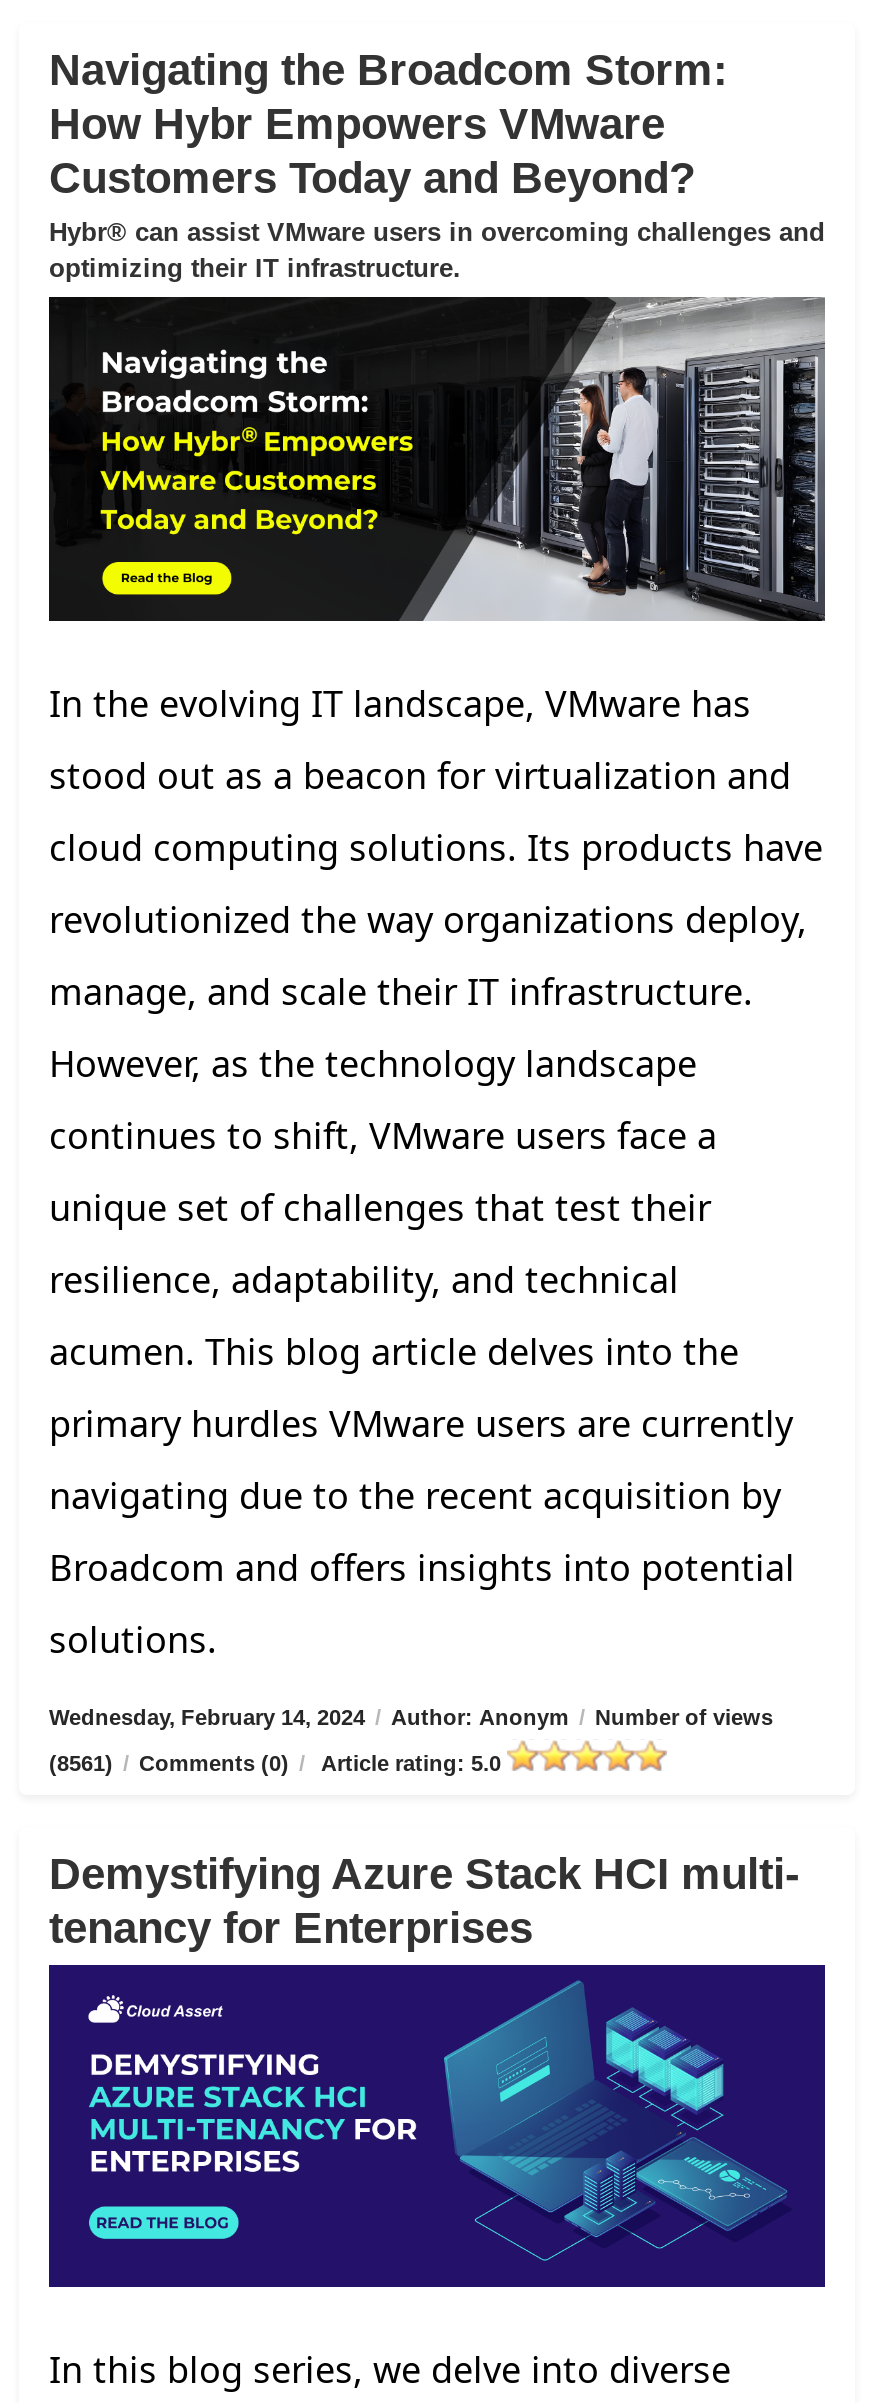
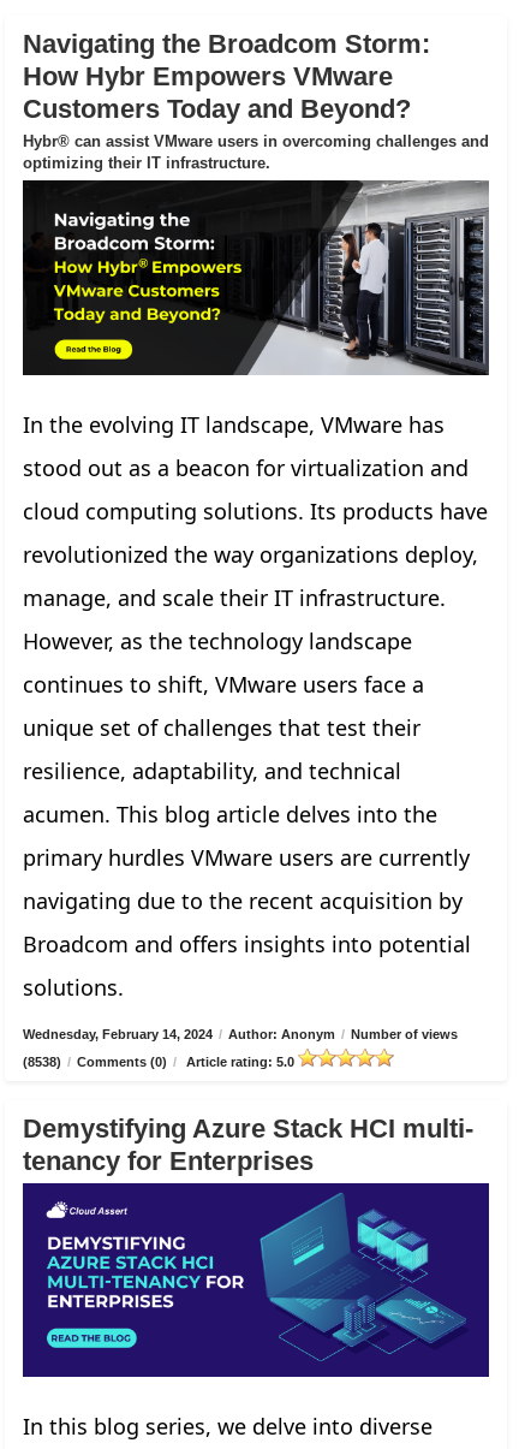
[49,1750,507,1774] (8561) / Comments (0) / Article rating: 5.0 -> [23,1054,298,1069] (8538) / Comments (0) / Article rating: 5.0

